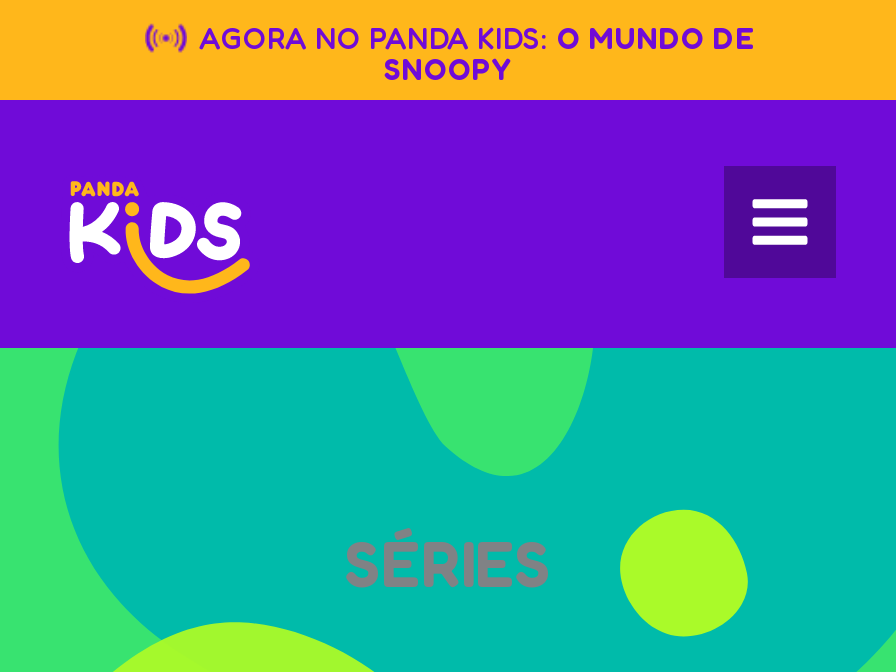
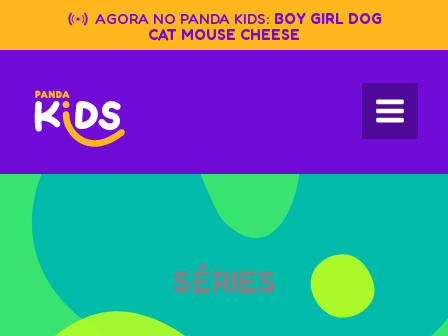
[199,18,755,88] AGORA NO PANDA KIDS: O MUNDO DE | SNOOPY -> [95,9,382,44] AGORA NO PANDA KIDS: BOY GIRL DOG | CAT MOUSE CHEESE

